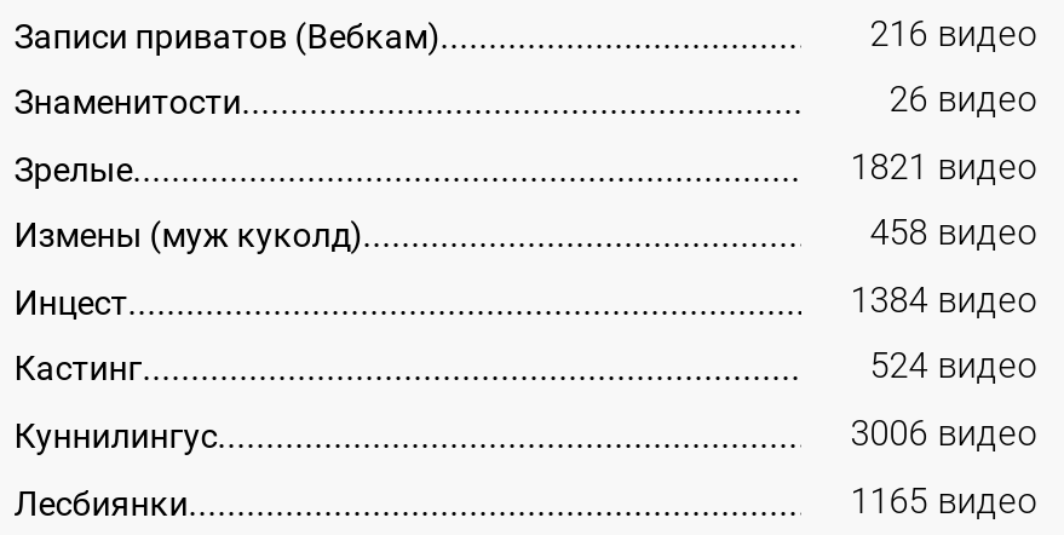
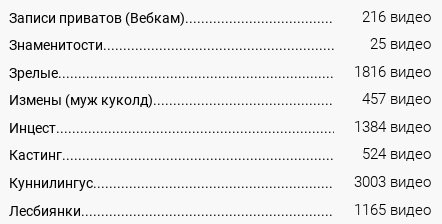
[889,80,1037,121] 26 видео -> [370,36,431,53] 25 видео
[850,147,1037,188] 1821 видео -> [354,64,431,81] 1816 видео
[870,214,1037,255] 458 видео -> [362,91,431,108] 457 видео
[850,414,1037,455] 3006 видео -> [354,174,431,191] 3003 видео

